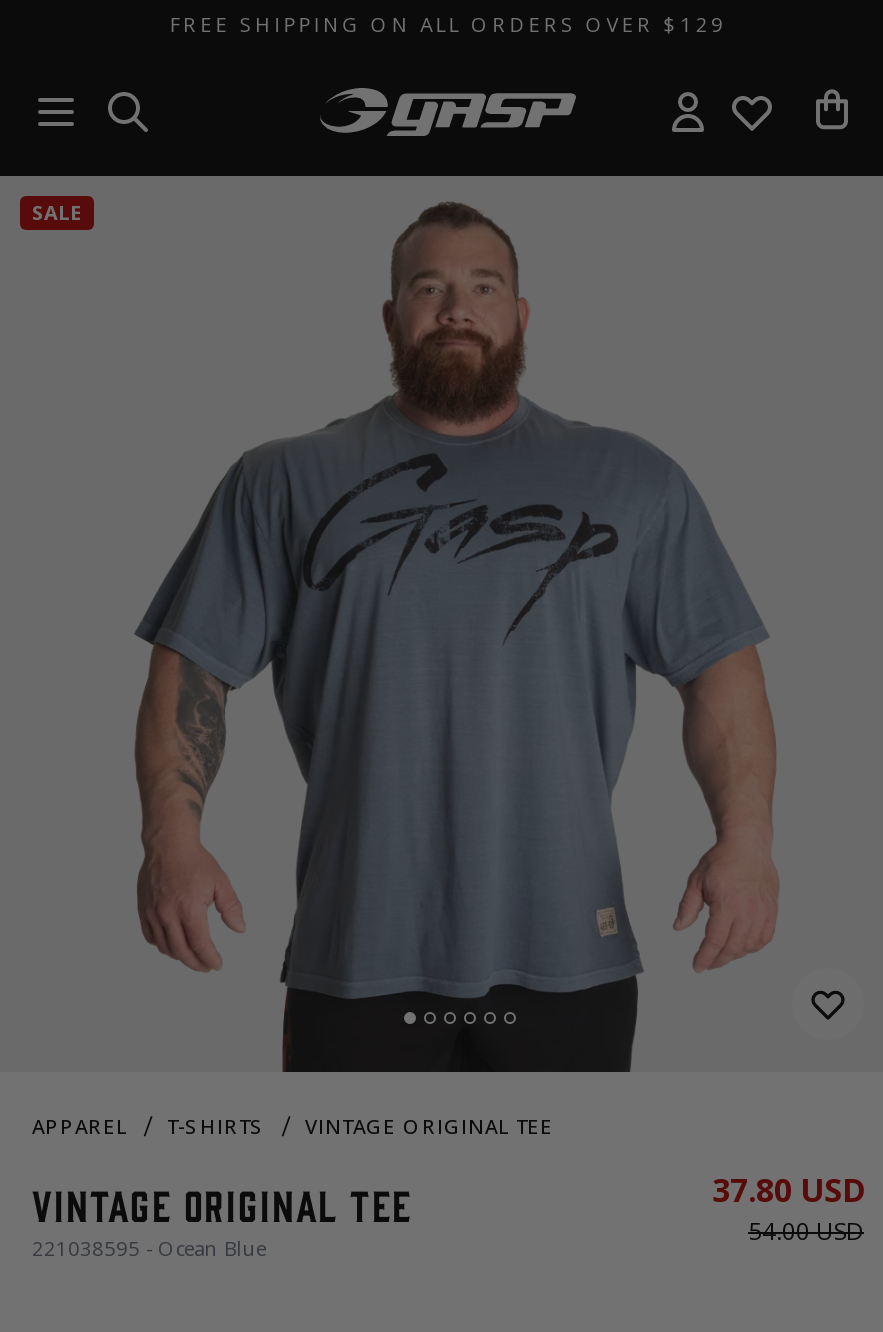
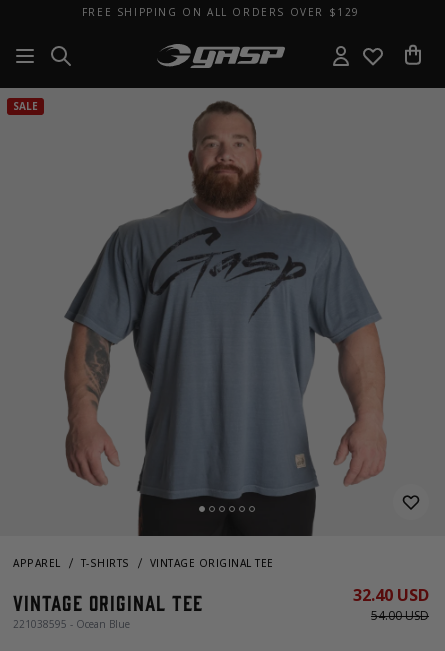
[712,1168,864,1212] 37.80 USD -> [353,584,429,606] 32.40 USD

